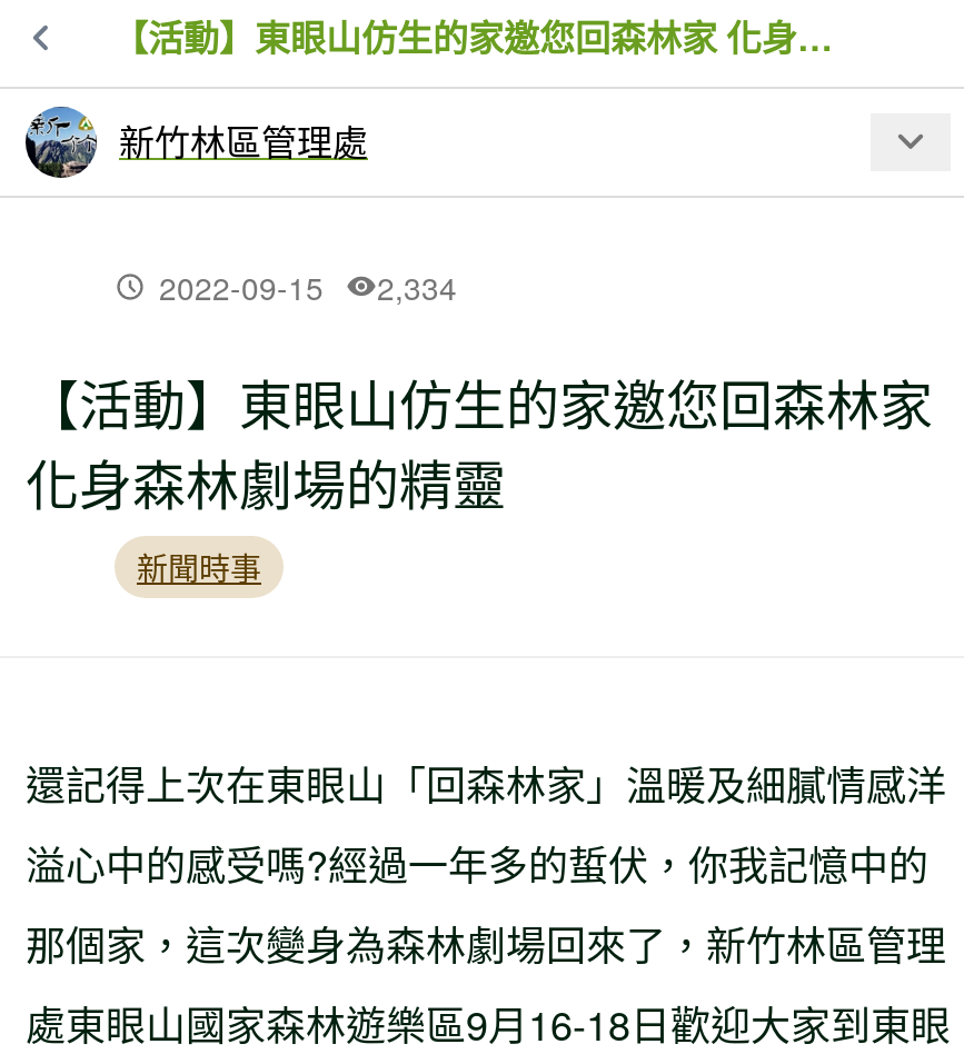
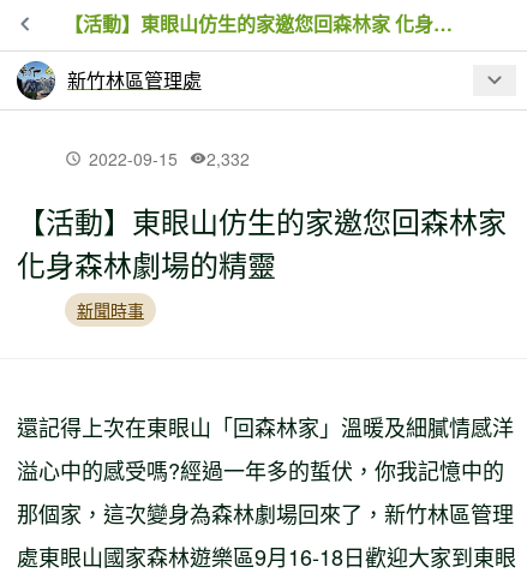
[377,265,457,309] 2,334 -> [206,147,250,171] 2,332

